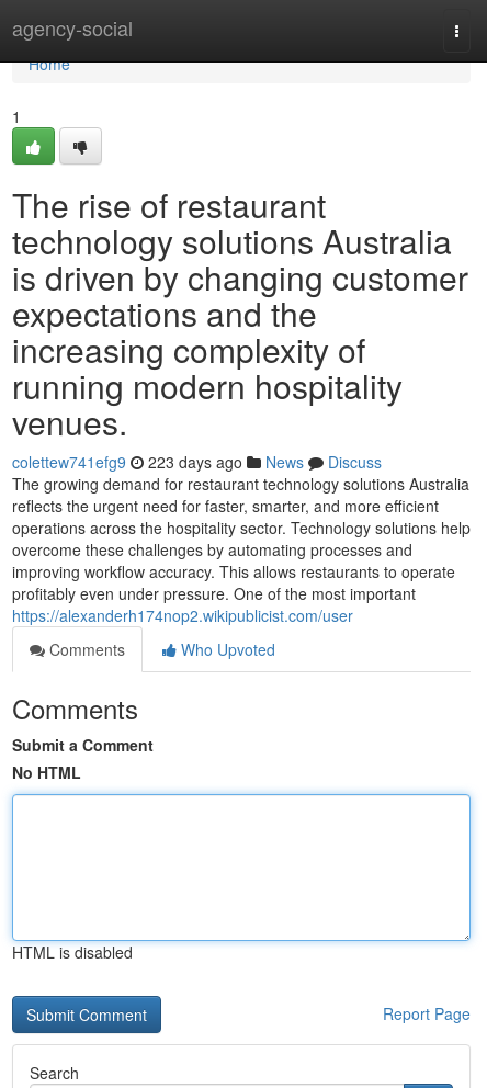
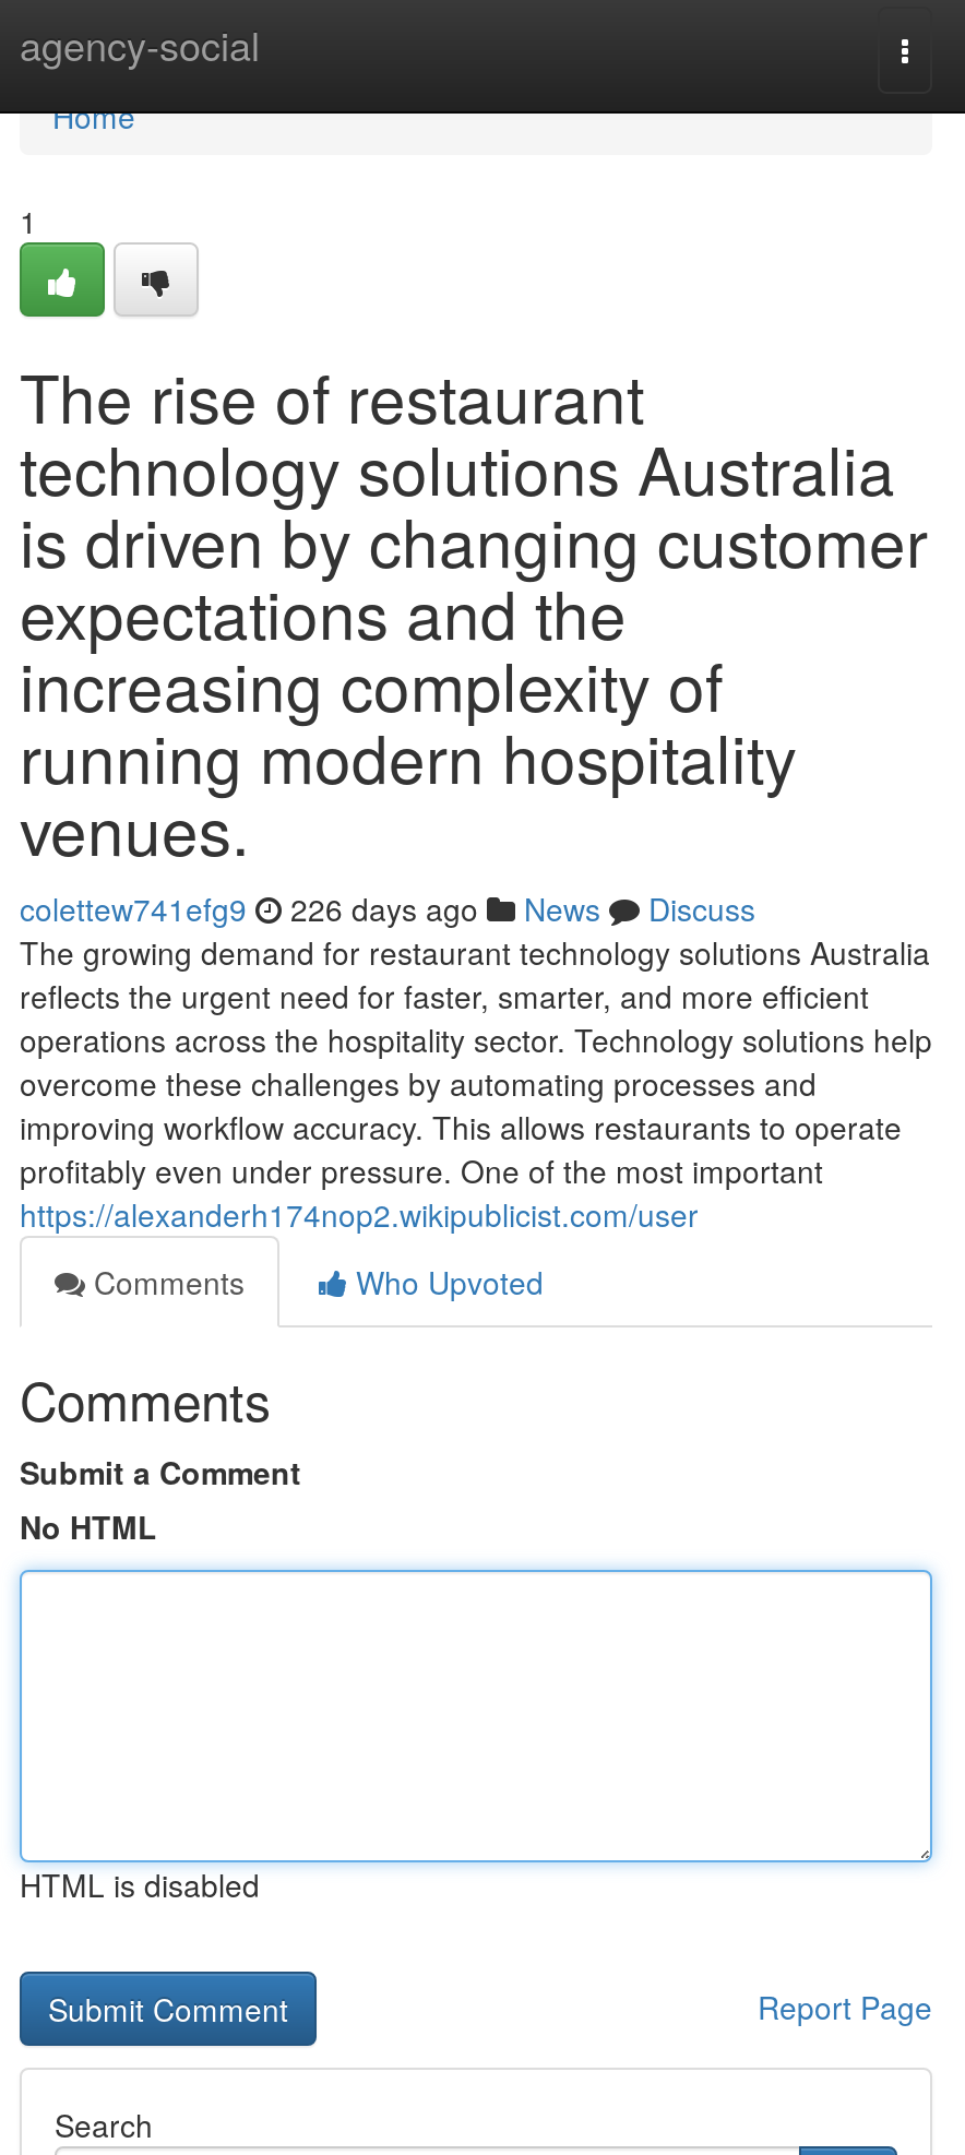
[12,451,382,473] colettew741efg9 223 days ago News Discuss -> [20,886,755,930] colettew741efg9 226 days ago News Discuss

